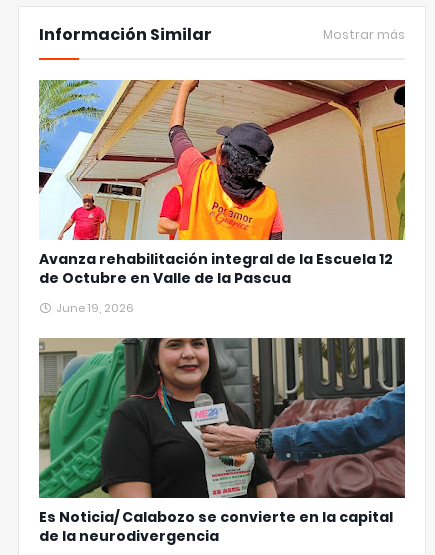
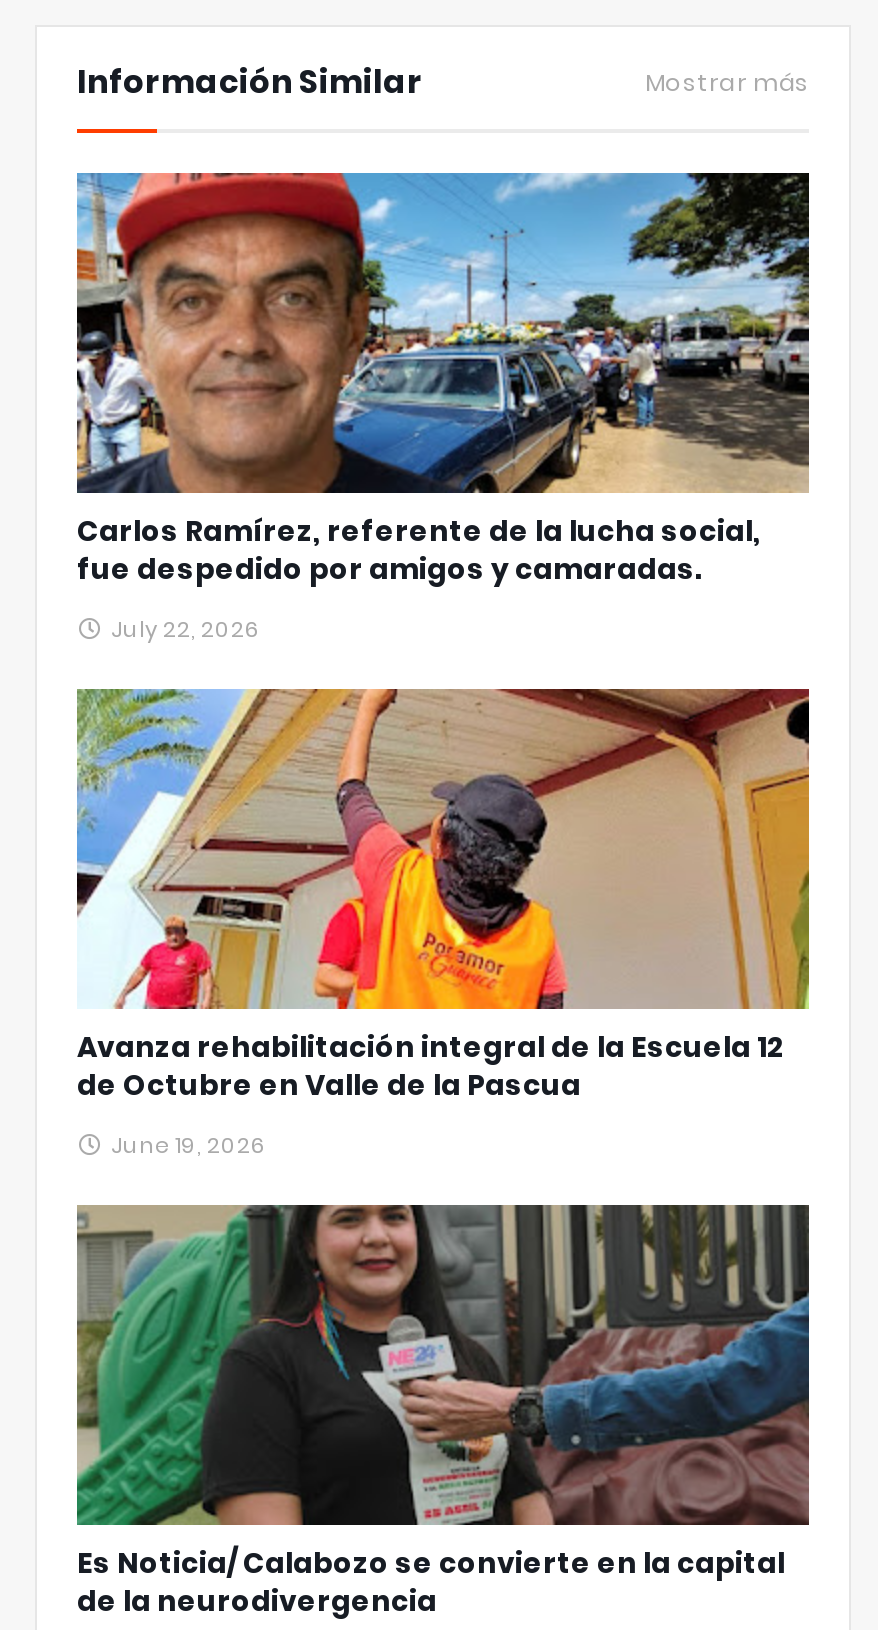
none -> [75,171,811,645] [image] | Carlos Ramírez, referente de la lucha social, | fue despedido por amigos y camaradas. | July 22, 2026

